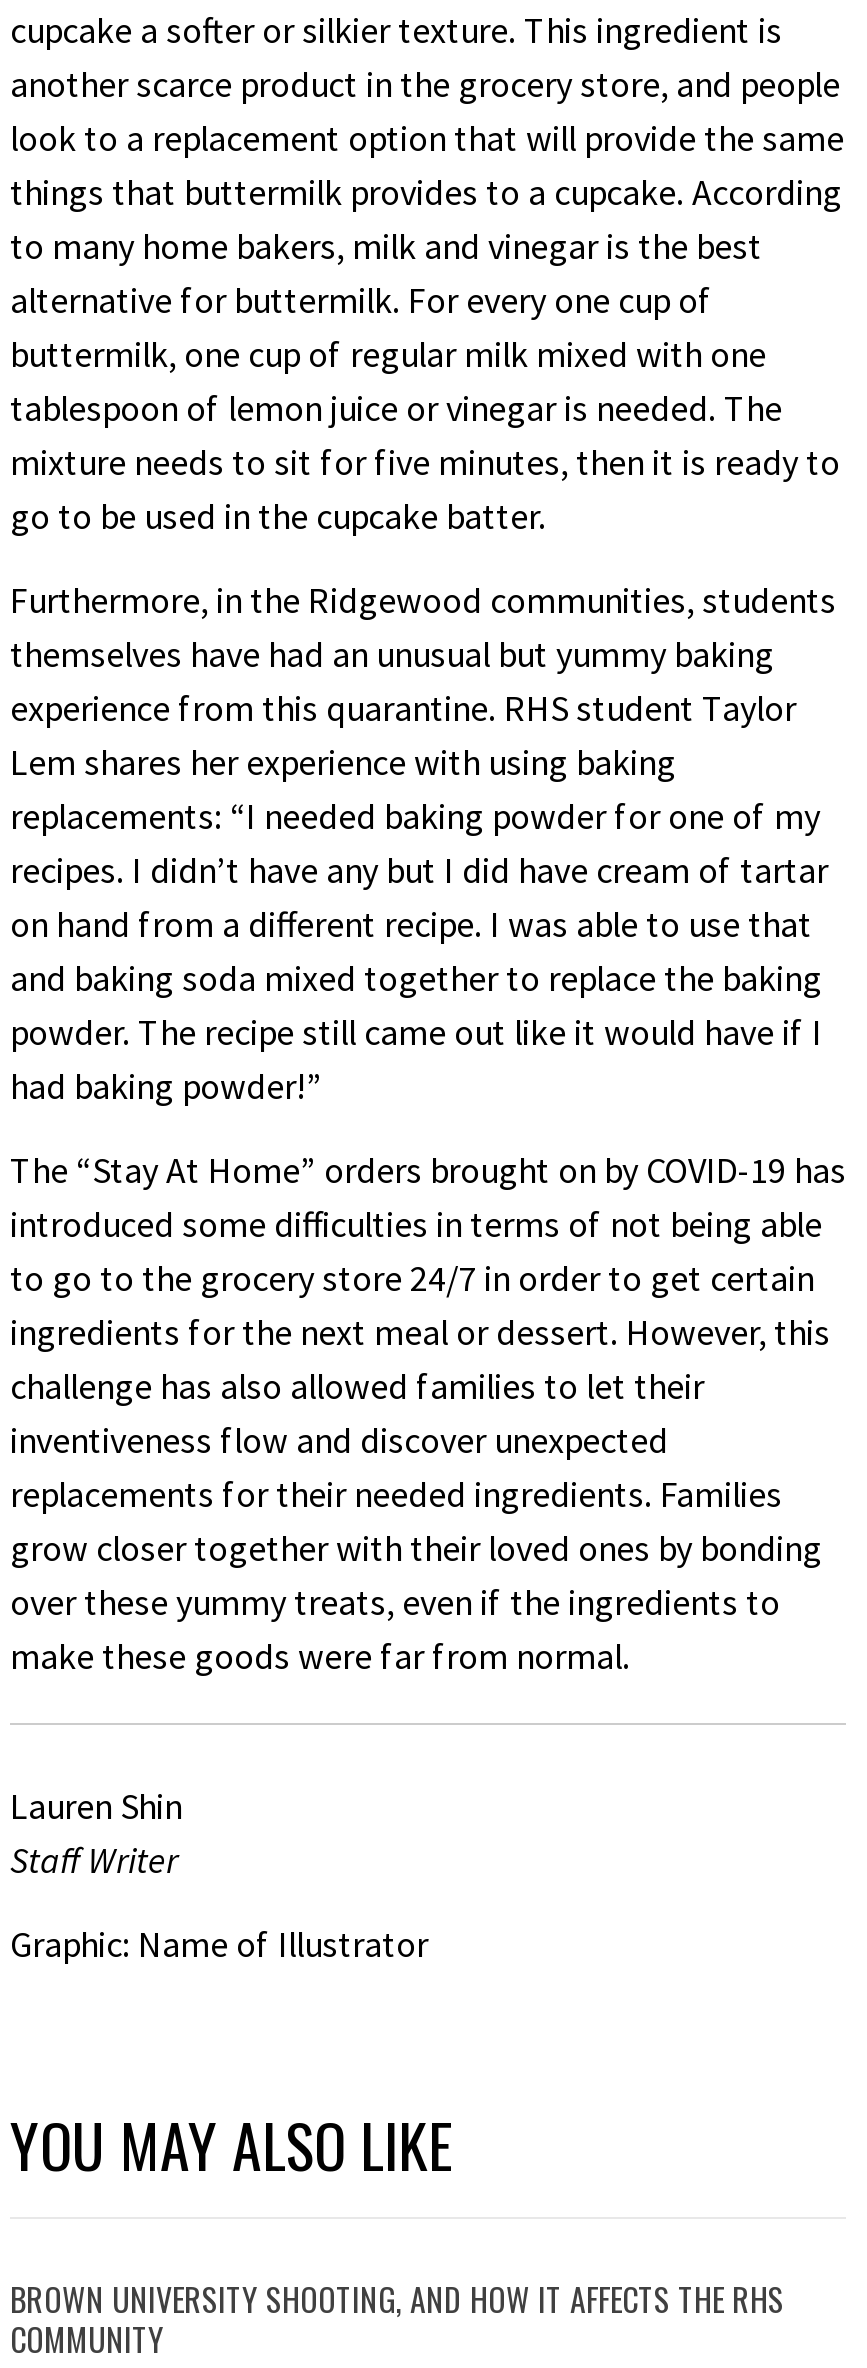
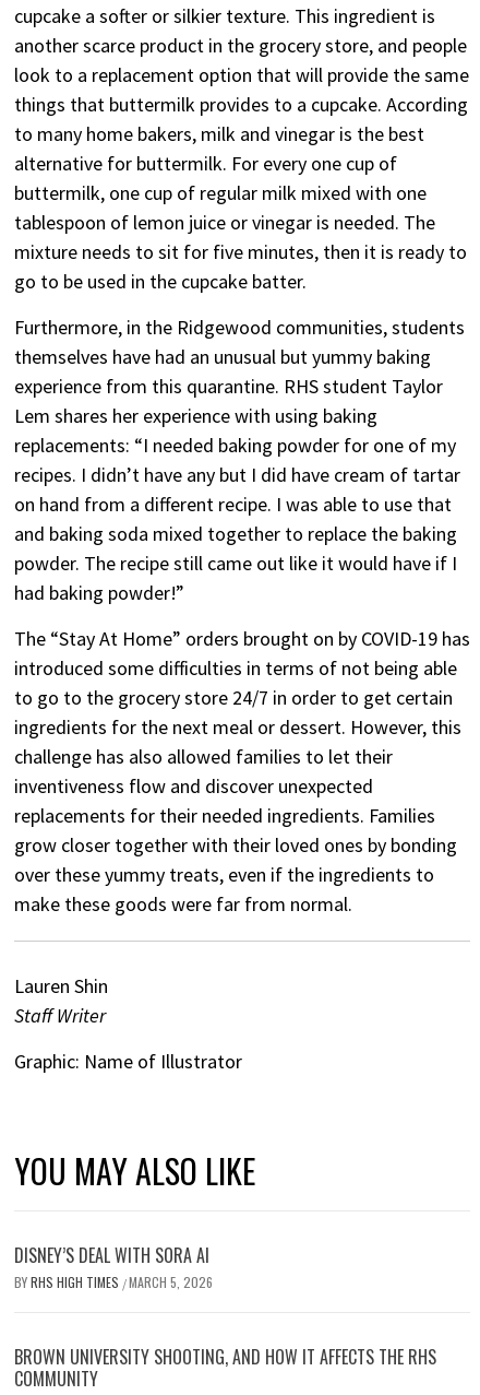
none -> [14,1242,213,1291] DISNEY’S DEAL WITH SORA AI | BY RHS HIGH TIMES / MARCH 5, 2026

